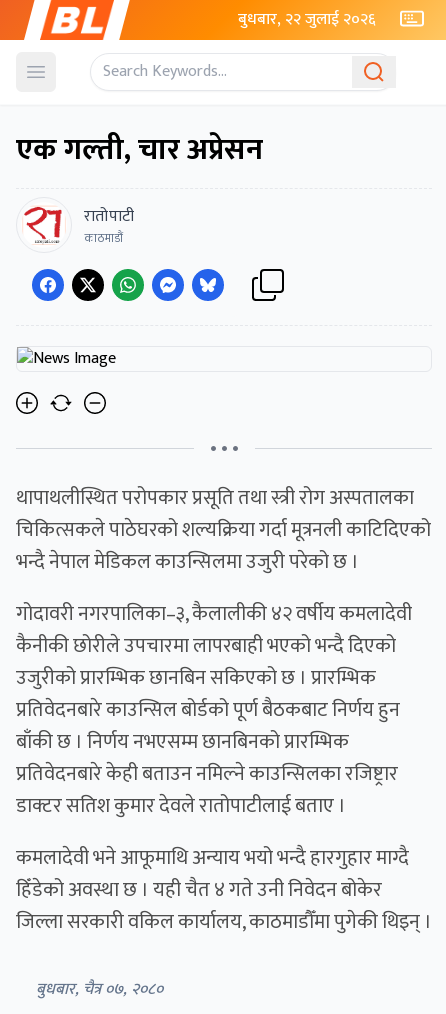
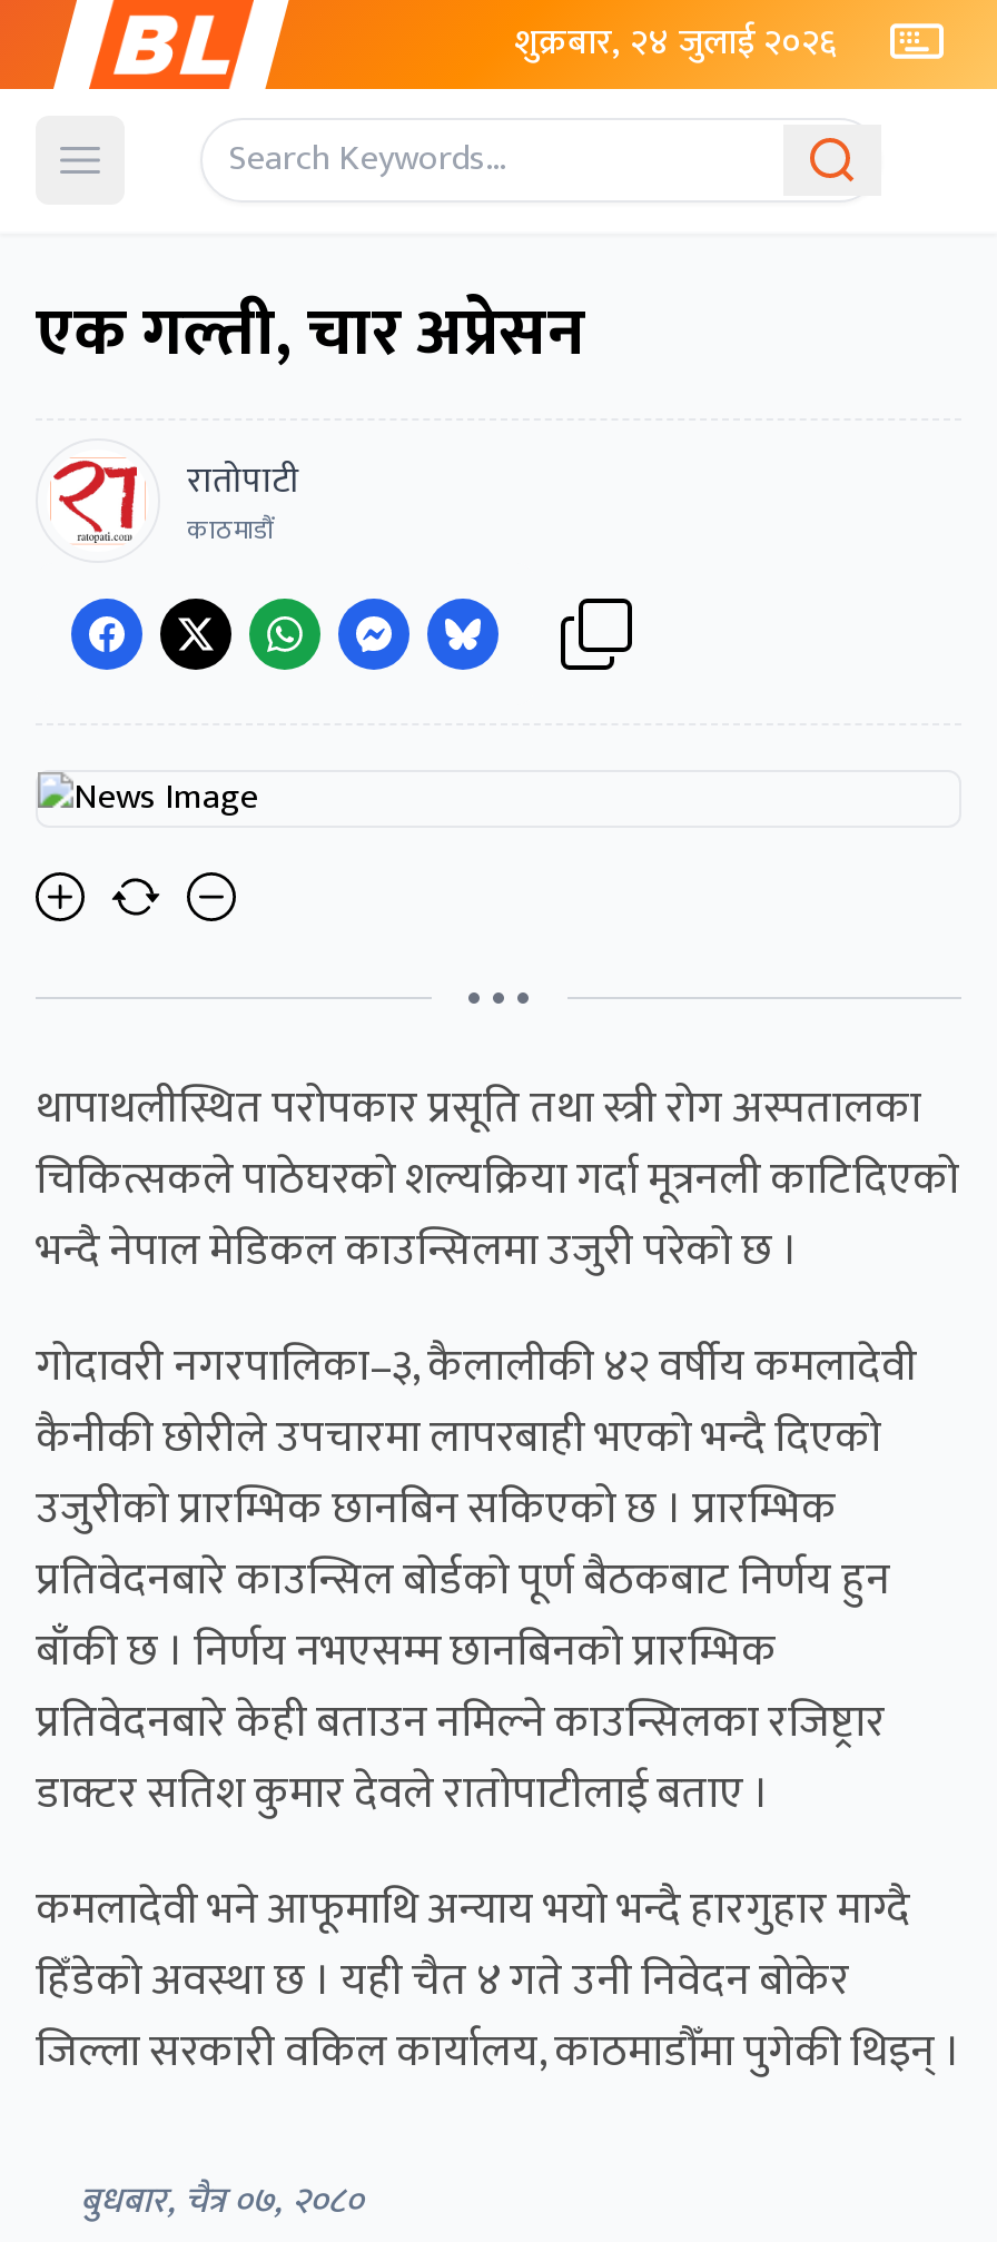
[238,6,376,33] बुधबार, २२ जुलाई २०२६ -> [514,13,837,73] शुक्रबार, २४ जुलाई २०२६

